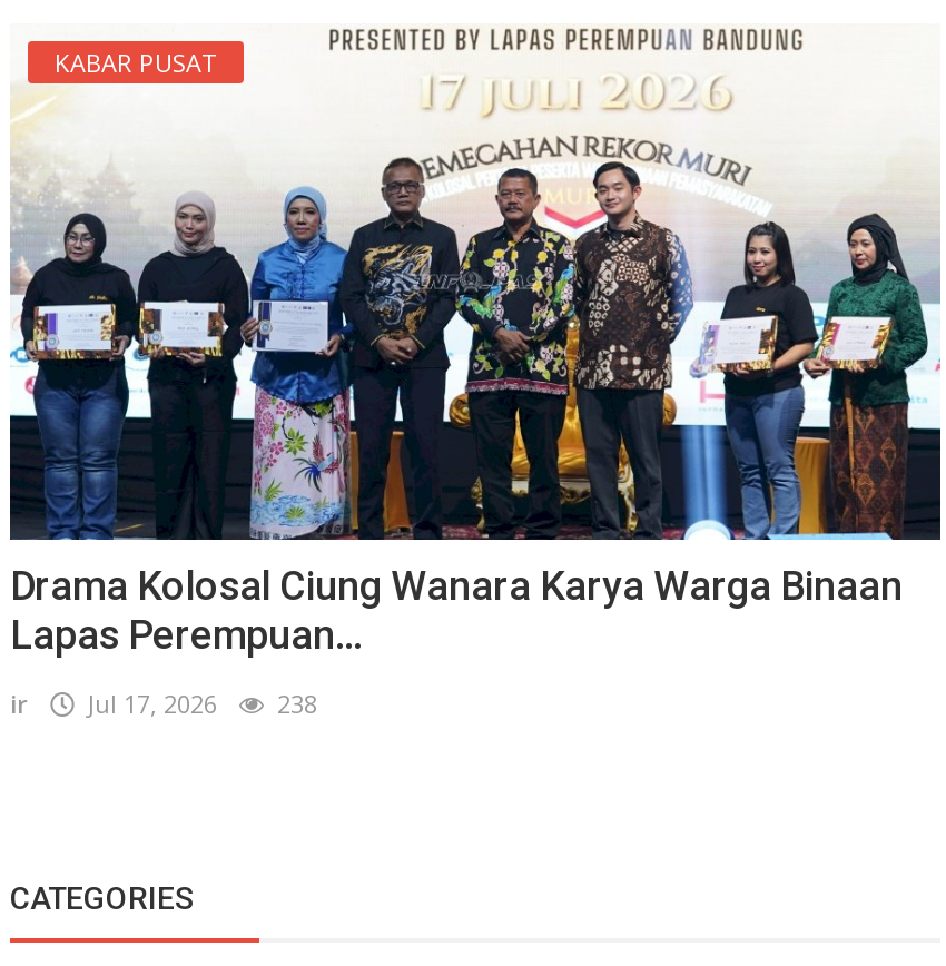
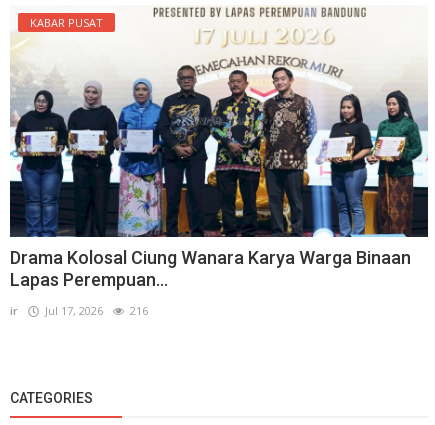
[10,686,317,719] ir Jul 17, 2026 238 -> [10,303,148,318] ir Jul 17, 2026 216

